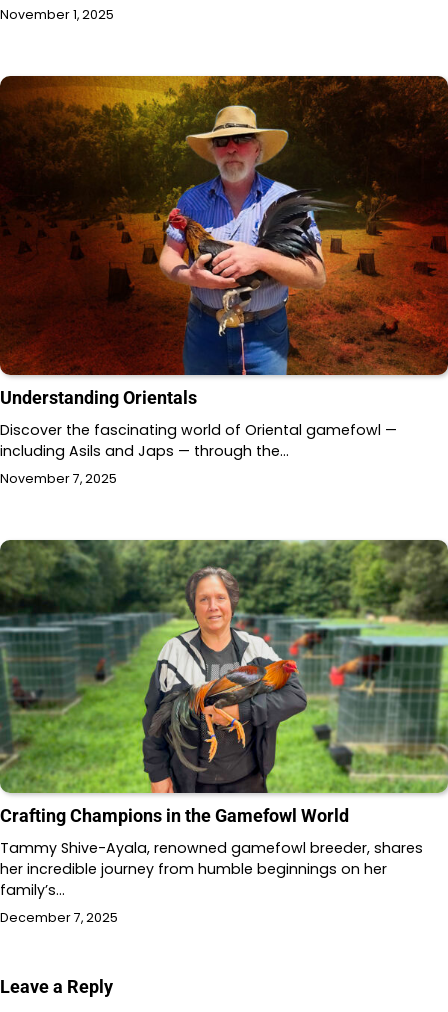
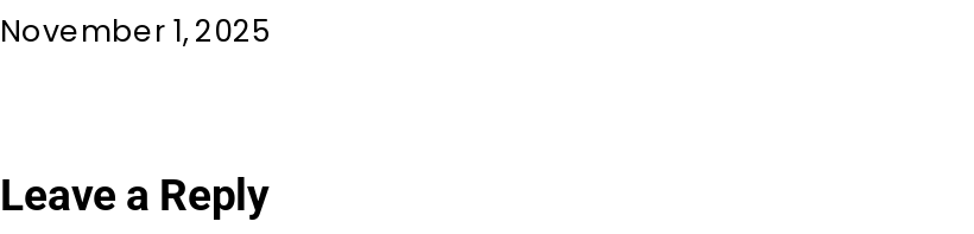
[0,75,445,487] [image] | Understanding Orientals | Discover the fascinating world of Oriental gamefowl — | including Asils and Japs — through the… | November 7, 2025 -> none
[0,539,445,925] [image] | Crafting Champions in the Gamefowl World | Tammy Shive-Ayala, renowned gamefowl breeder, shares | her incredible journey from humble beginnings on her | family’s… | December 7, 2025 -> none

